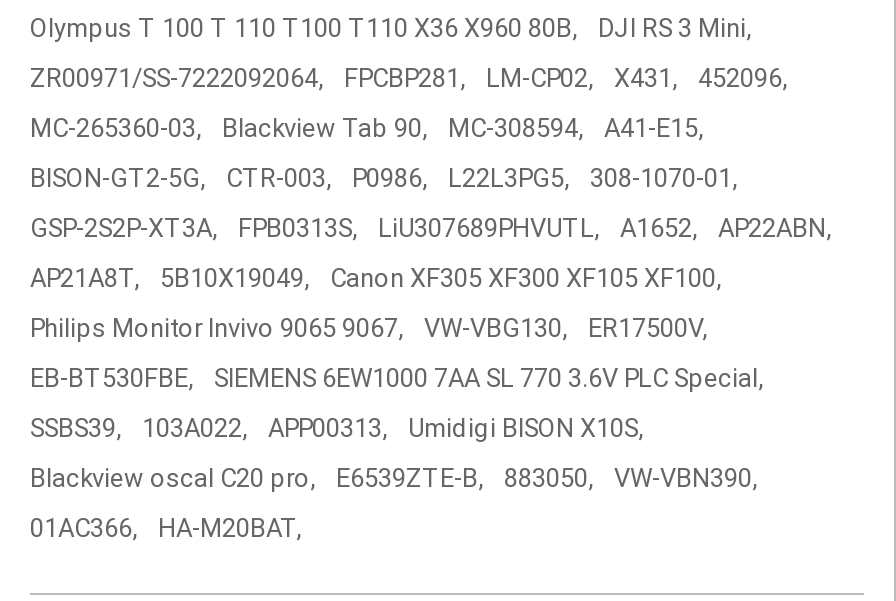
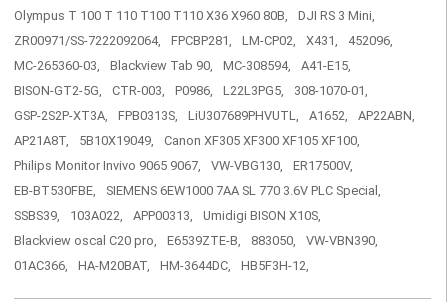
none -> [160,258,309,273] HM-3644DC, | HB5F3H-12,

